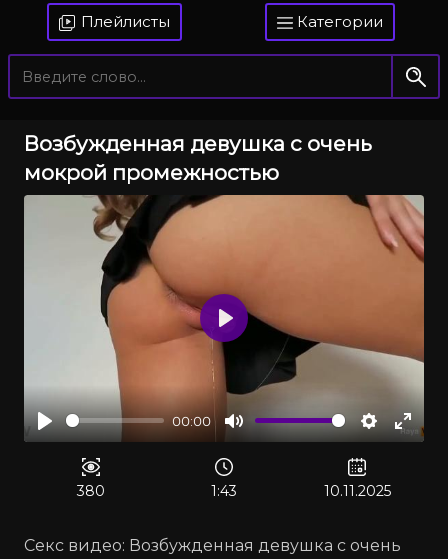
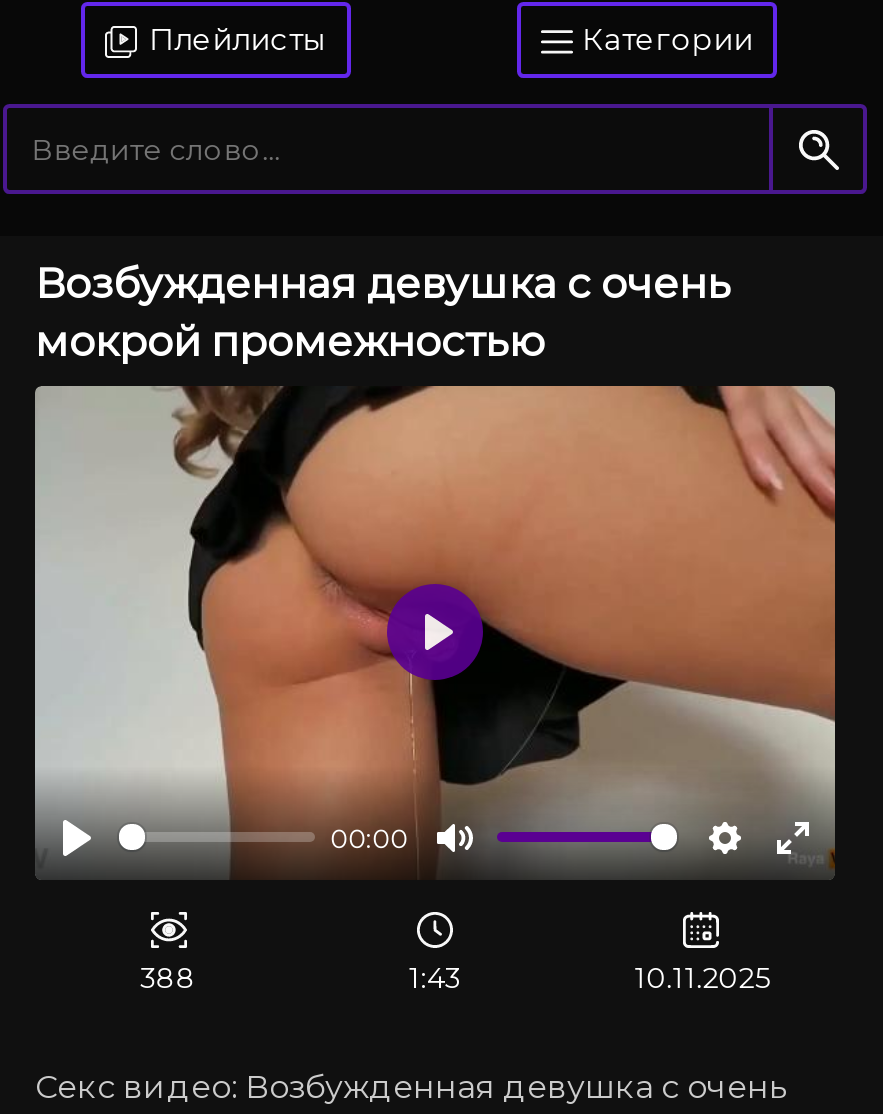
[77,482,105,500] 380 -> [140,960,196,996] 388

